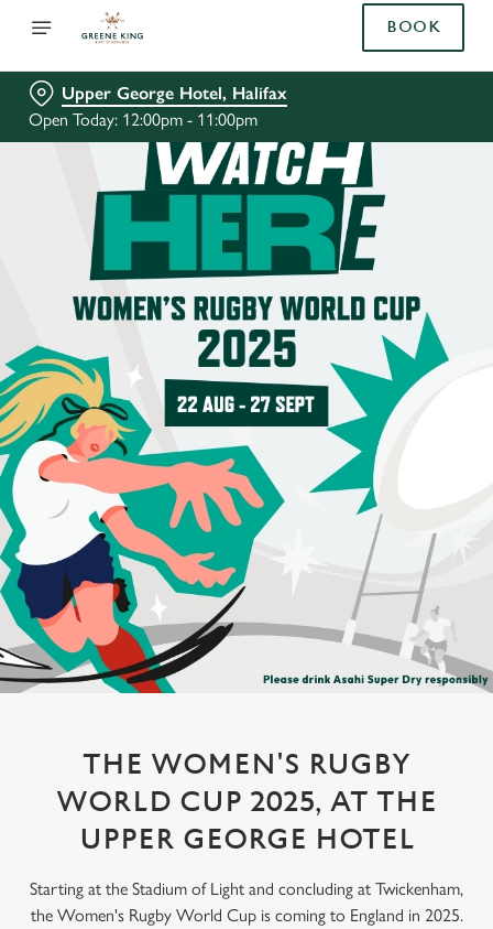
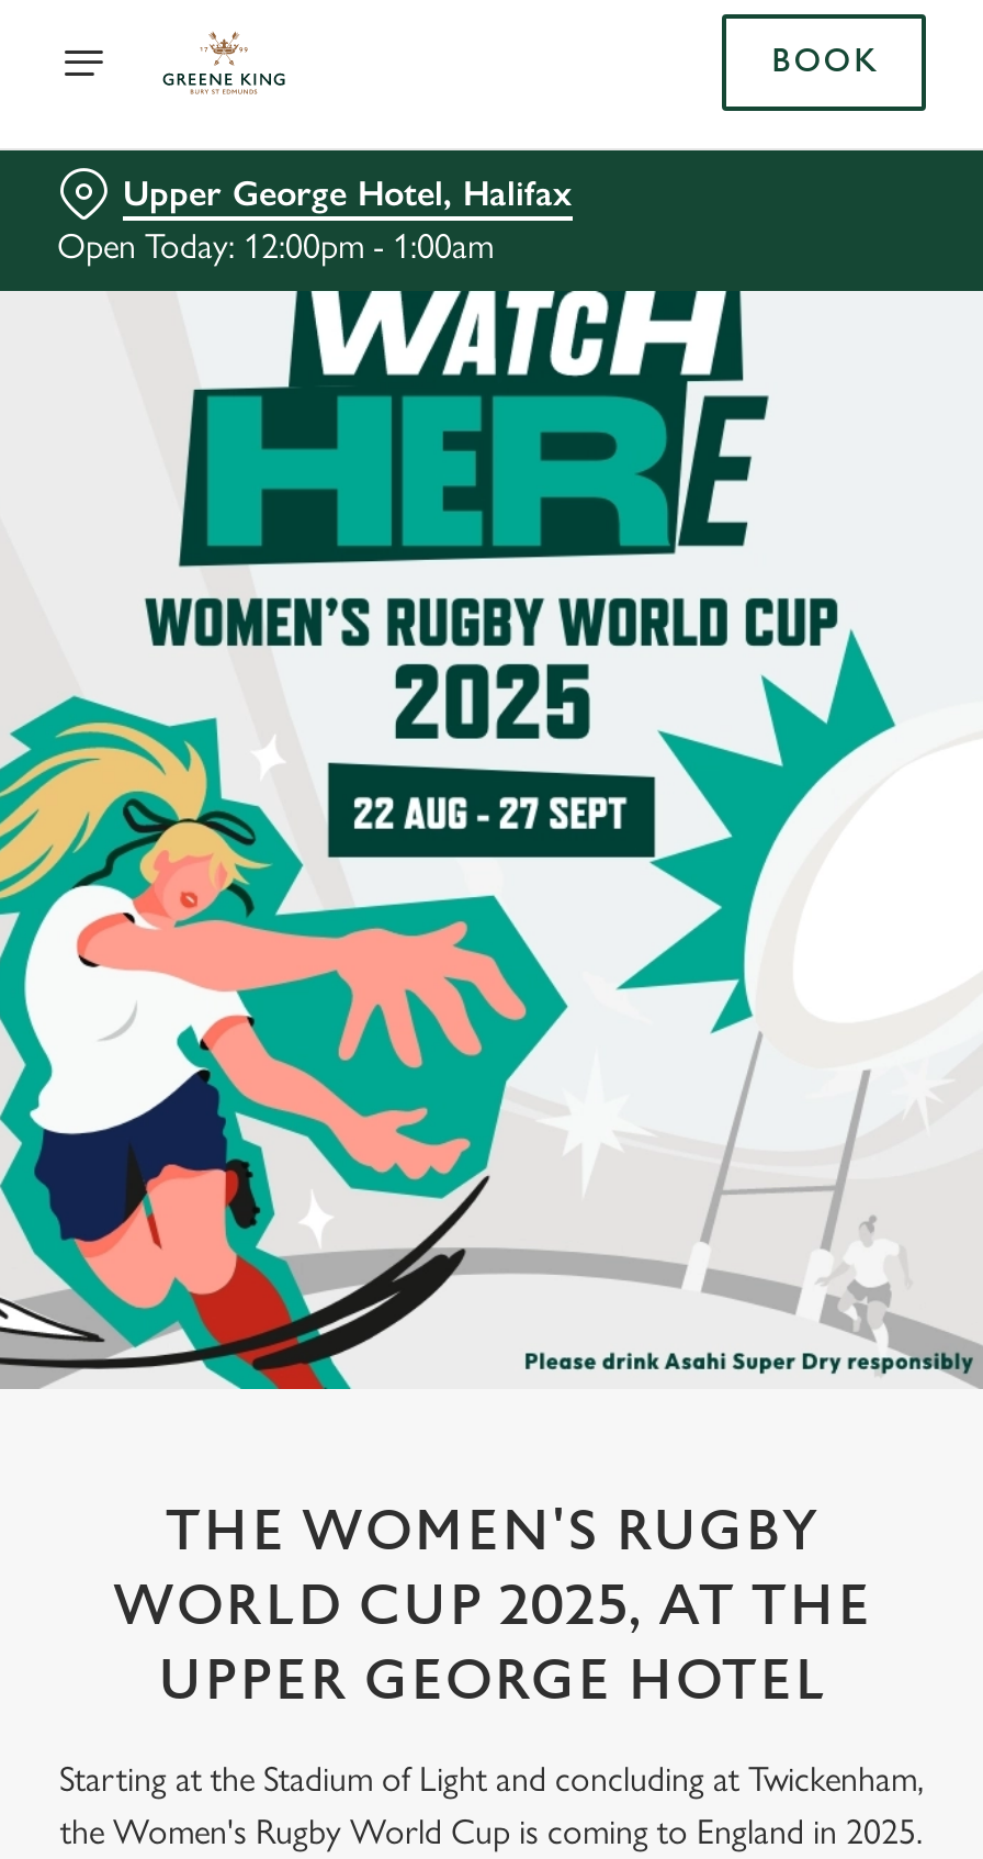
[29,109,258,130] Open Today: 12:00pm - 11:00pm -> [57,225,494,267] Open Today: 12:00pm - 1:00am

